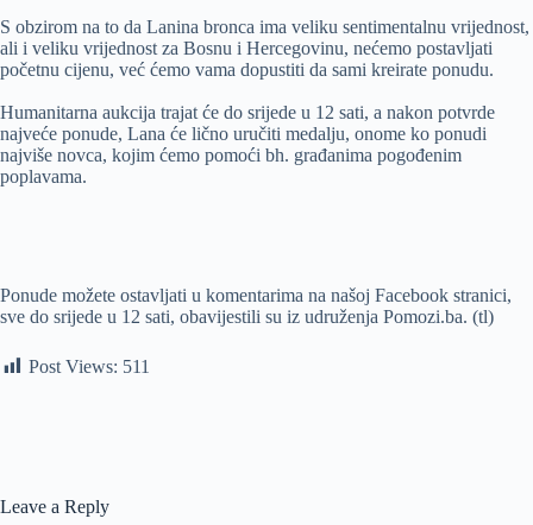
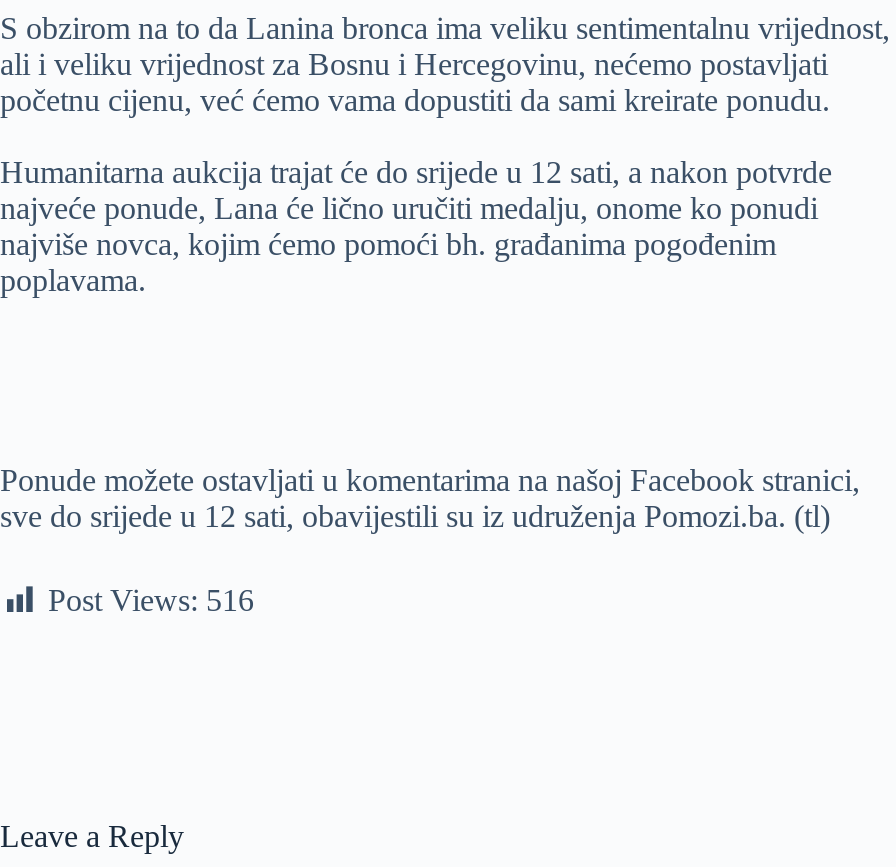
[29,356,150,377] Post Views: 511 -> [48,583,254,617] Post Views: 516

